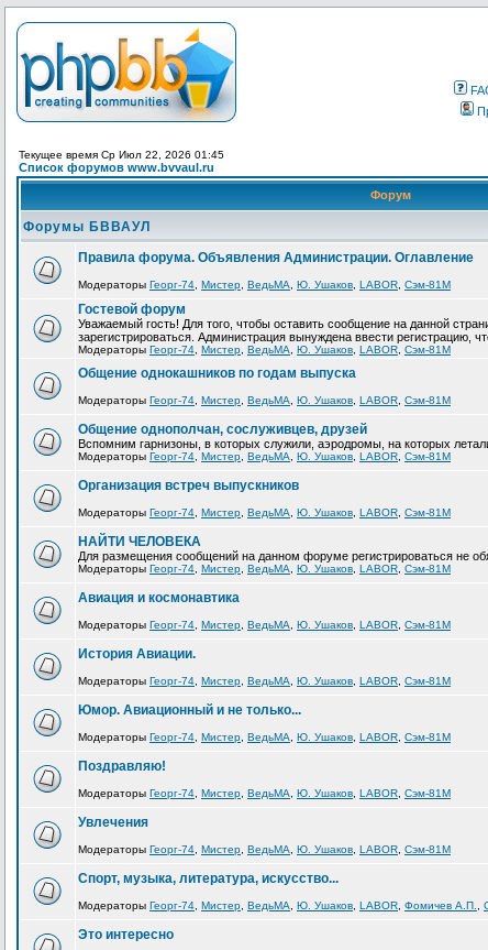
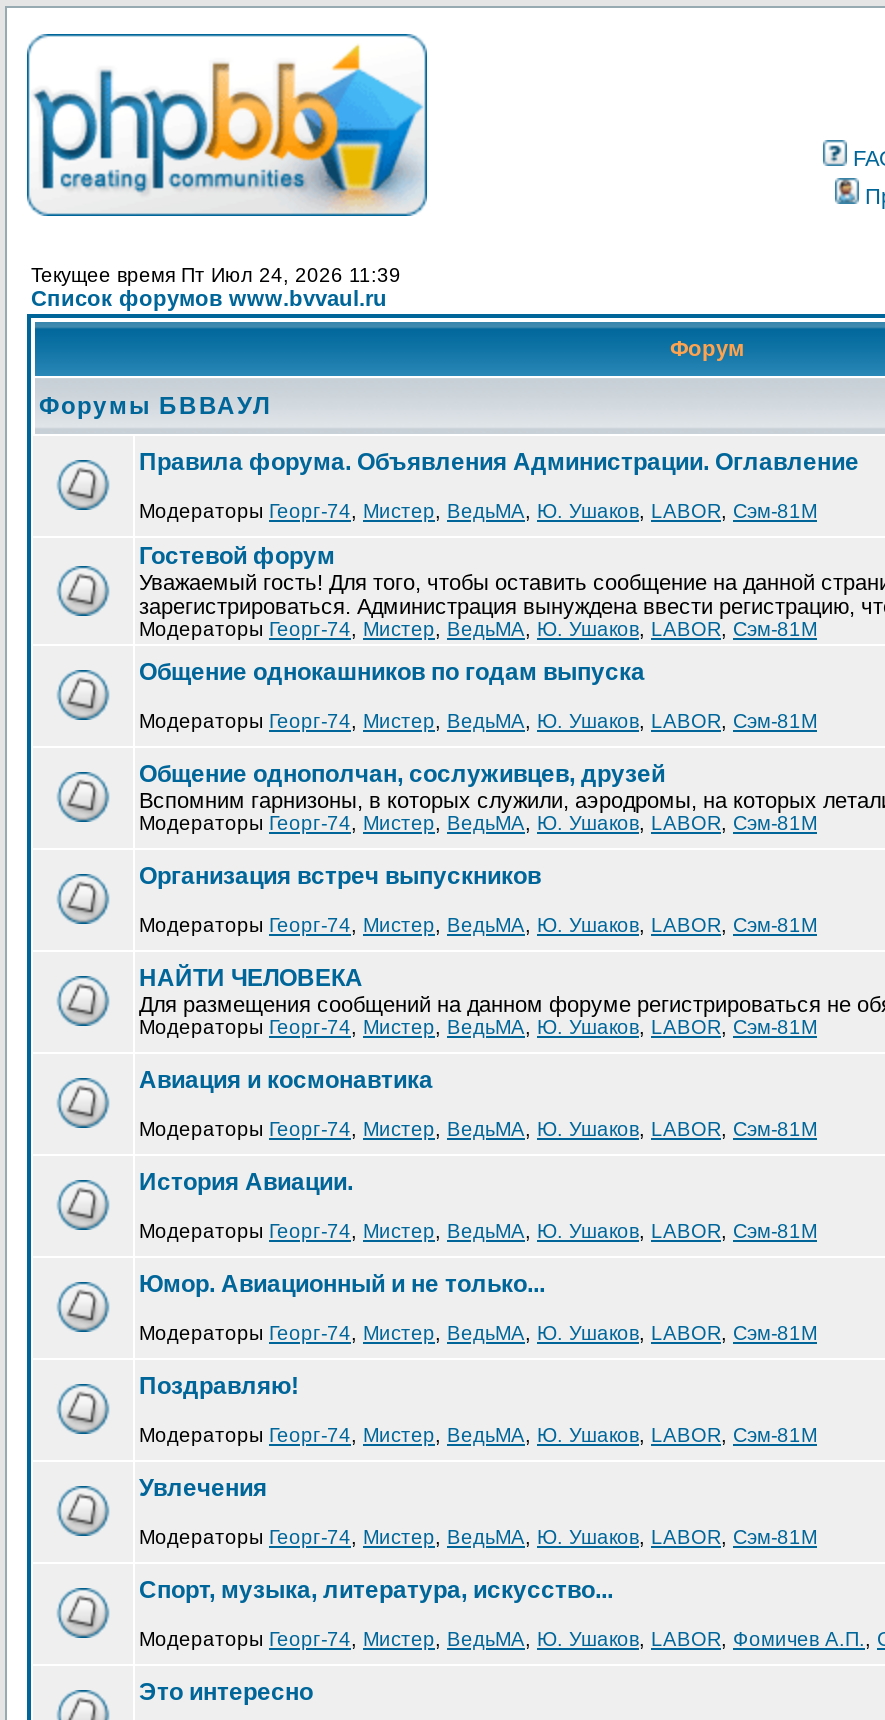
[19,149,224,161] Текущее время Ср Июл 22, 2026 01:45 -> [31,264,401,286] Текущее время Пт Июл 24, 2026 11:39

